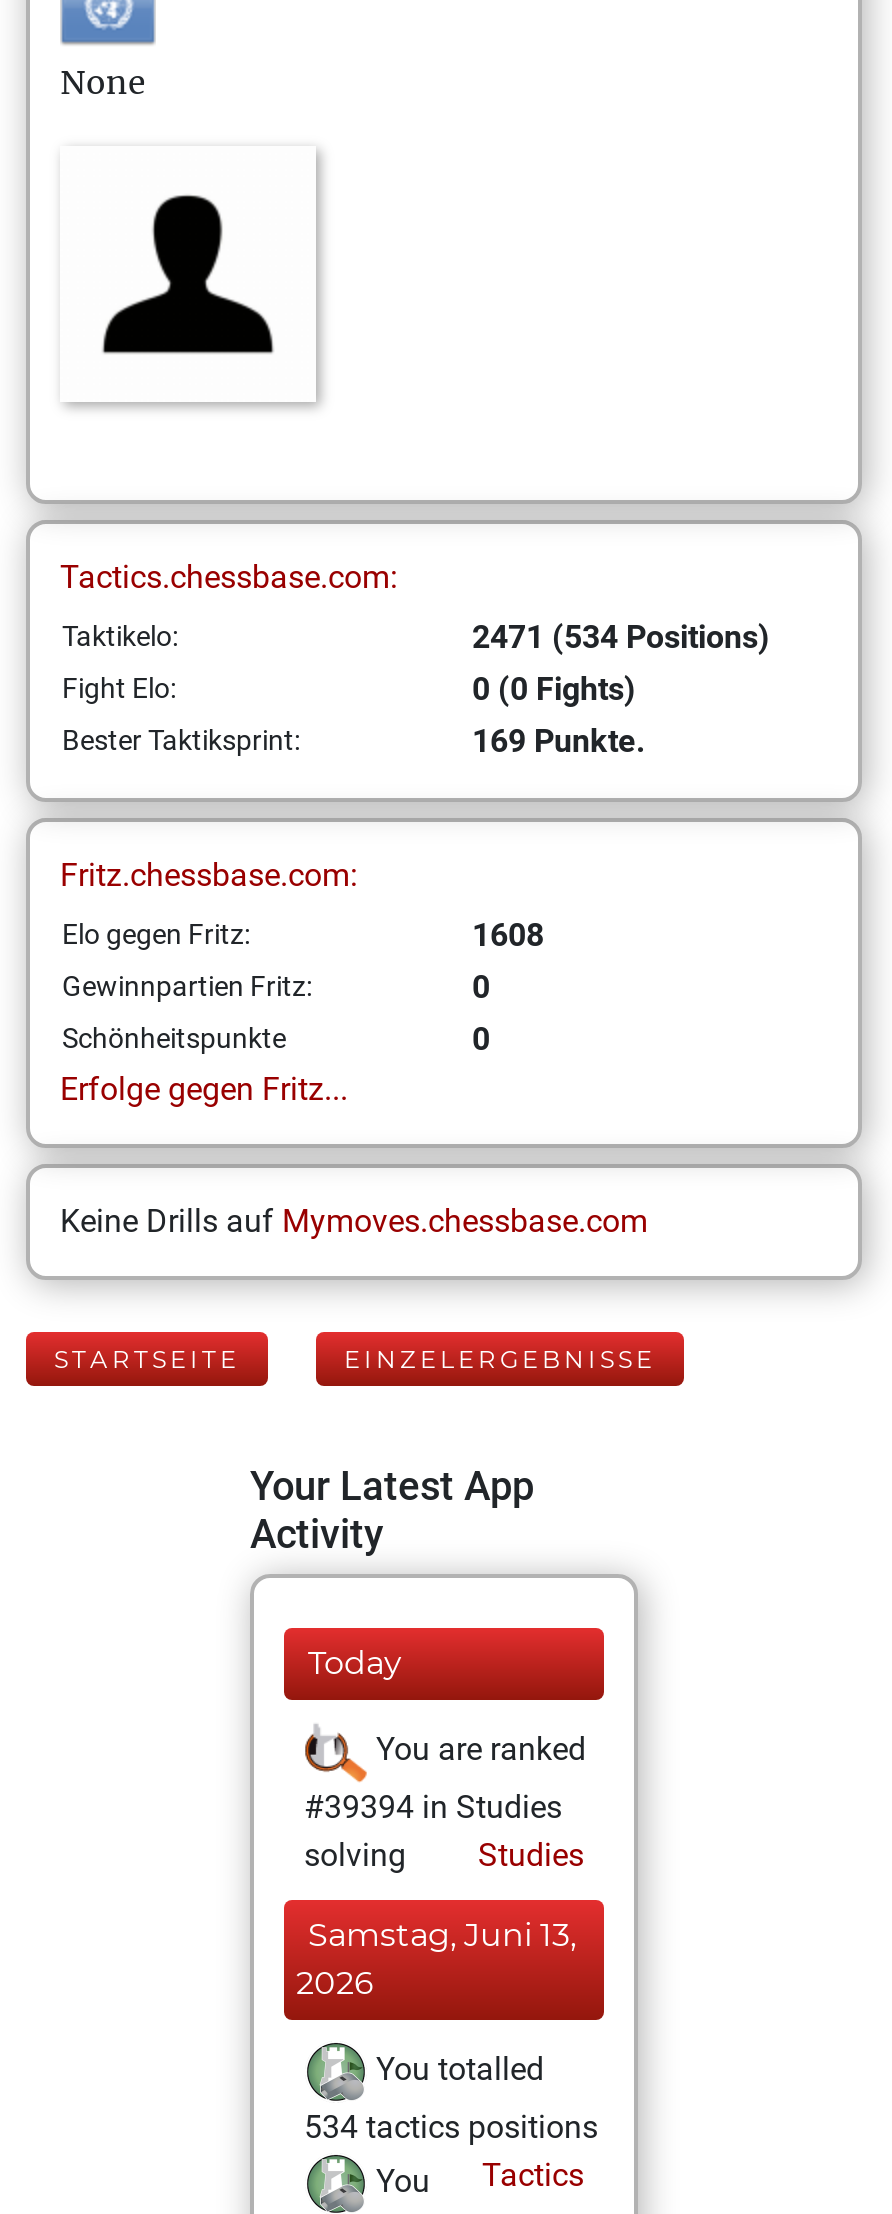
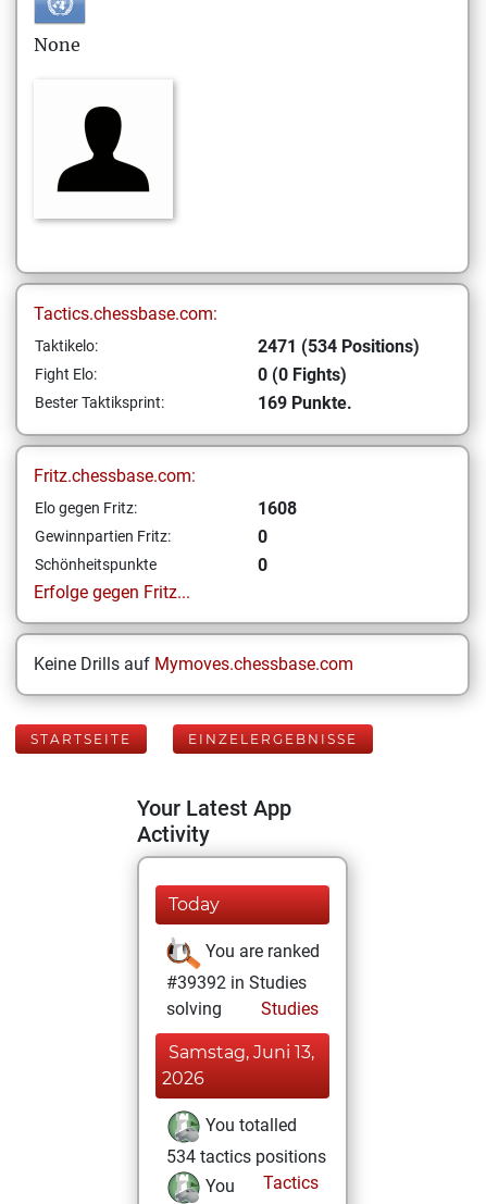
[304,1788,562,1826] #39394 in Studies -> [166,972,307,993] #39392 in Studies

